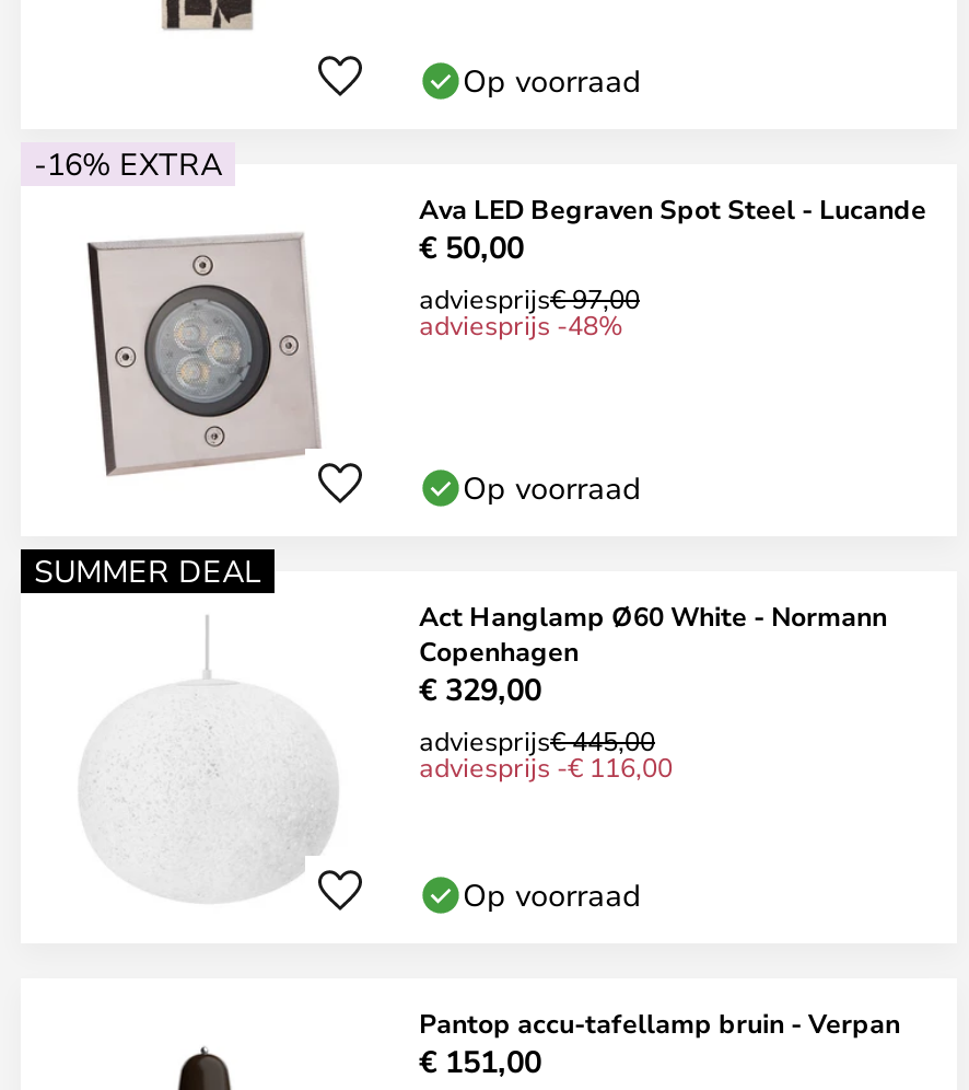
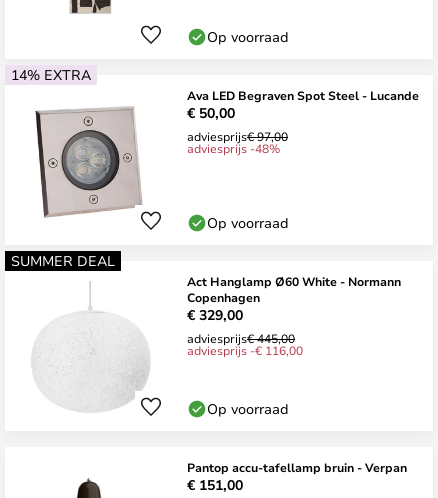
[34,142,222,184] -16% EXTRA -> [11,65,91,84] 14% EXTRA

